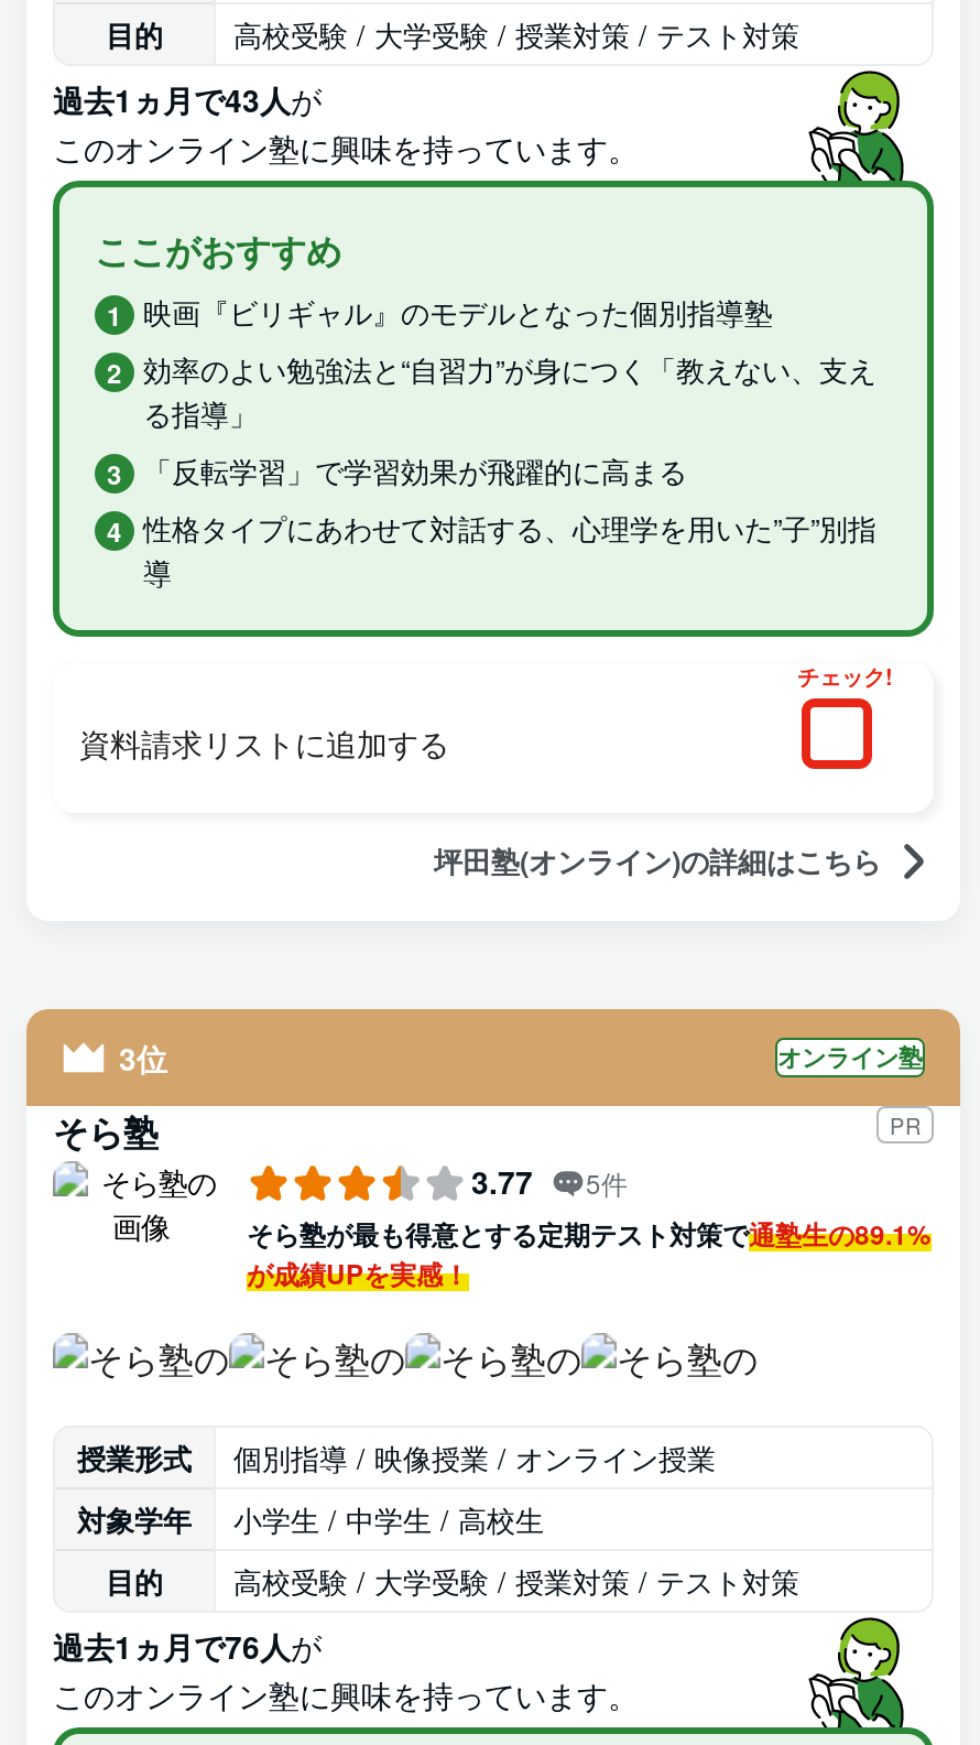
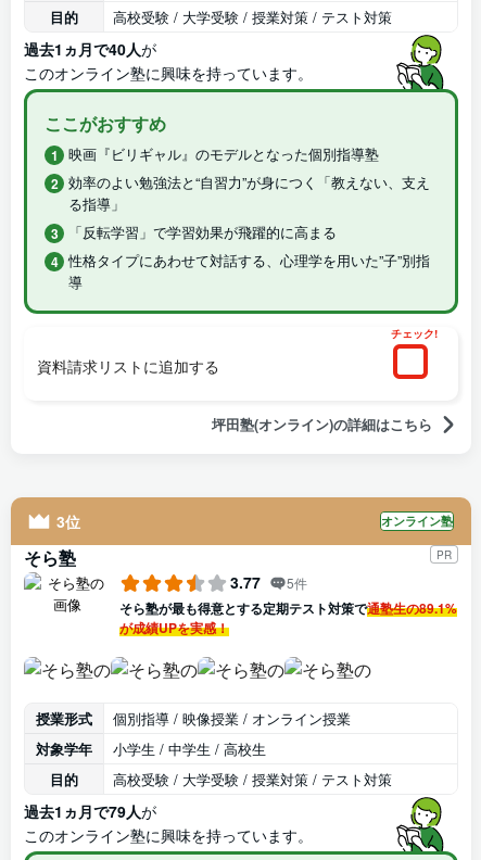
[53,77,322,121] 過去1ヵ月で43人が -> [24,38,156,60] 過去1ヵ月で40人が
[53,1624,322,1668] 過去1ヵ月で76人が -> [24,800,156,822] 過去1ヵ月で79人が

